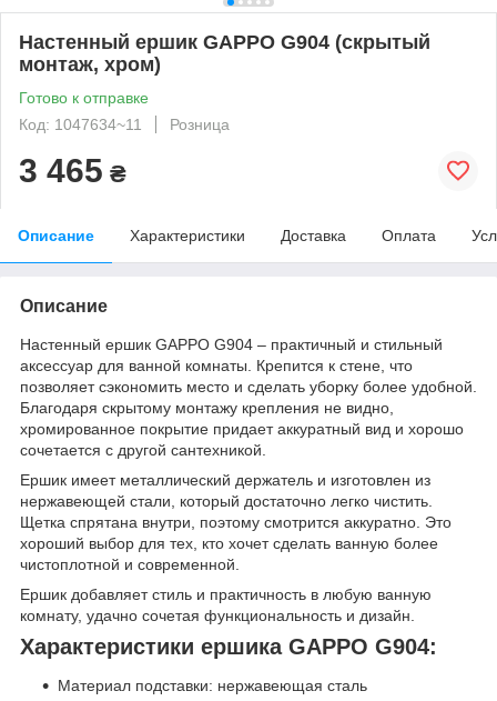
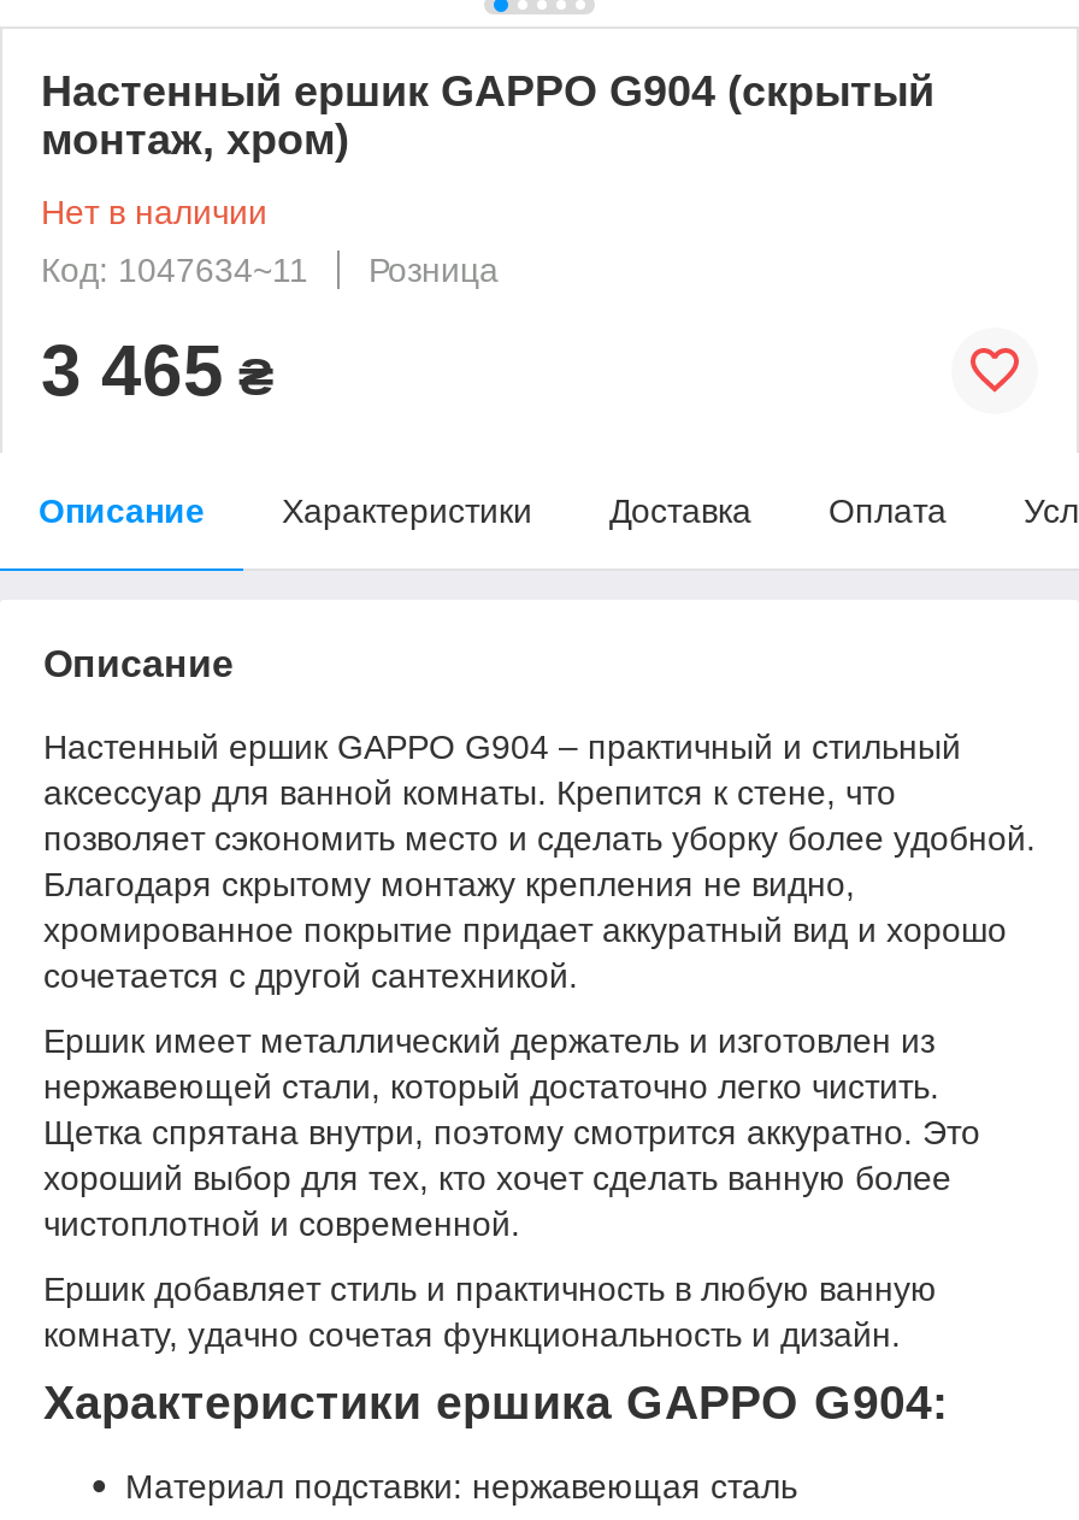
[19,89,149,106] Готово к отправке -> [41,192,267,231] Нет в наличии

